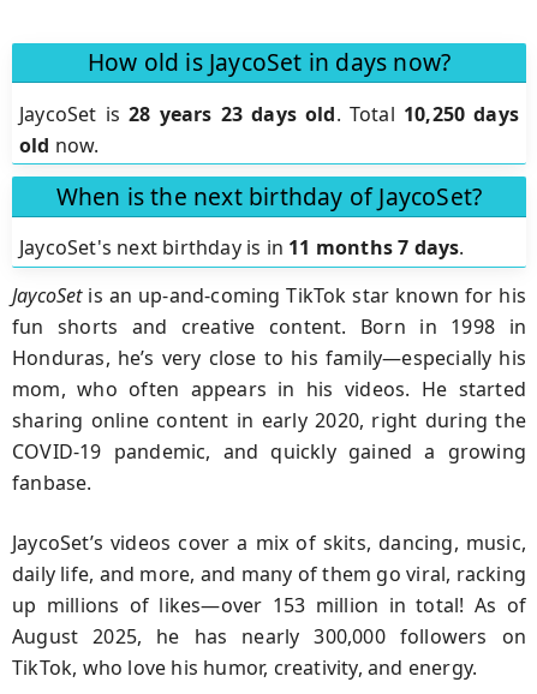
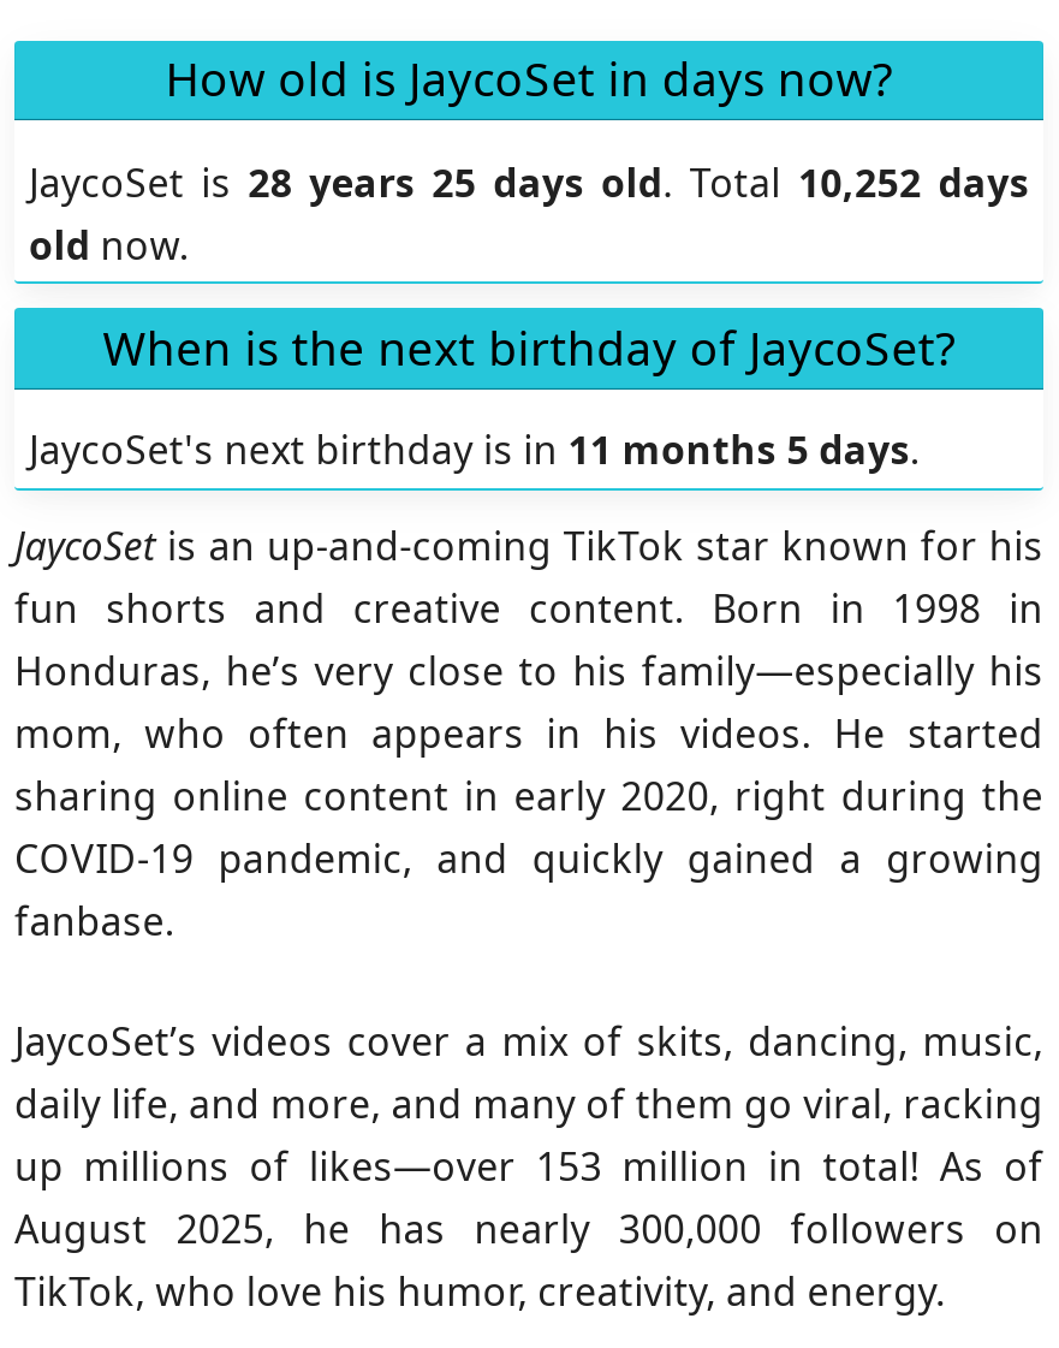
[19,100,519,127] JaycoSet is 28 years 23 days old. Total 10,250 days -> [29,156,1029,209] JaycoSet is 28 years 25 days old. Total 10,252 days
[19,234,464,261] JaycoSet's next birthday is in 11 months 7 days. -> [29,424,920,477] JaycoSet's next birthday is in 11 months 5 days.

